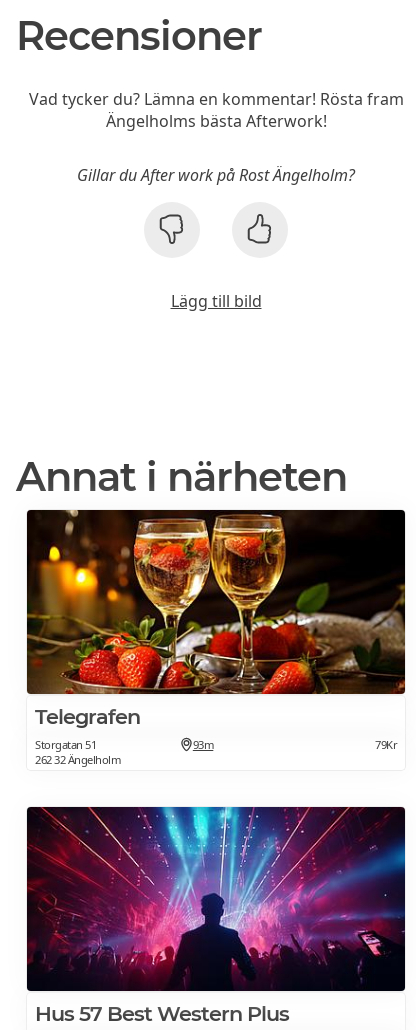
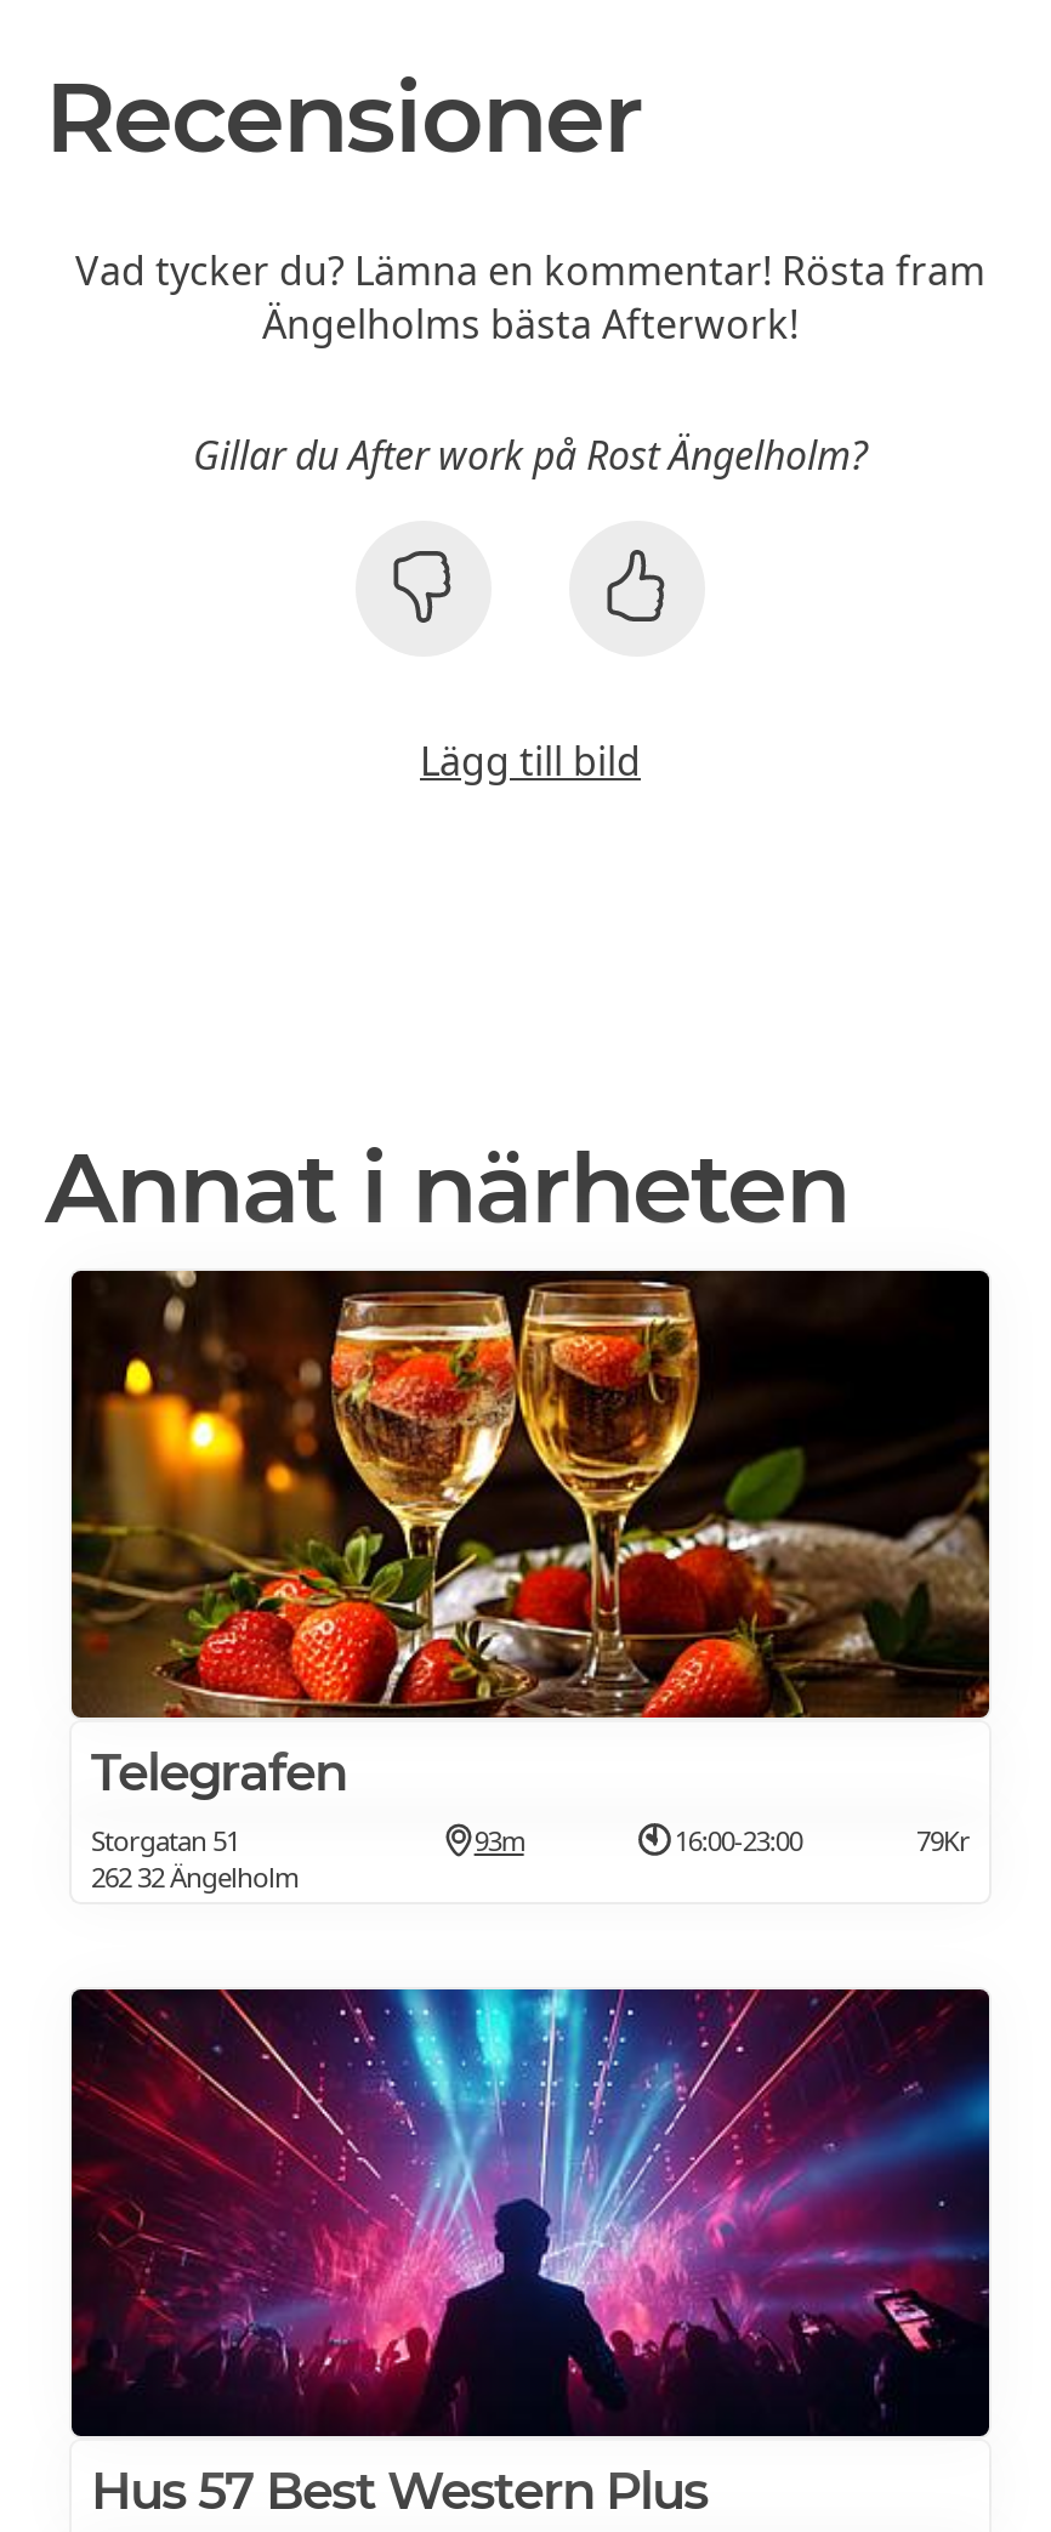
none -> [675,1821,802,1858] 16:00-23:00

